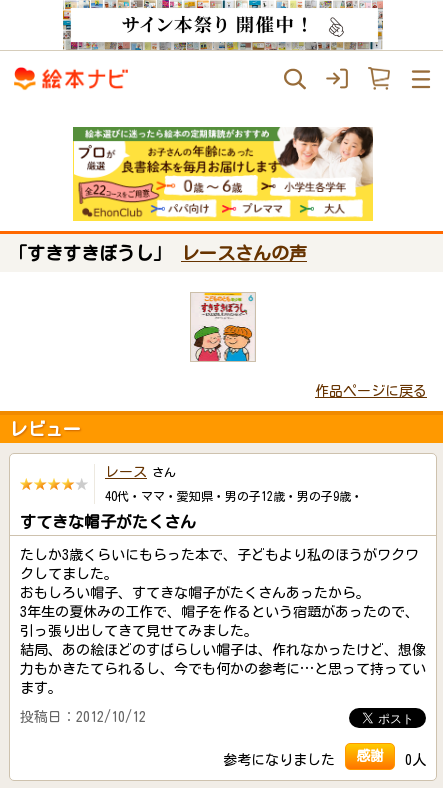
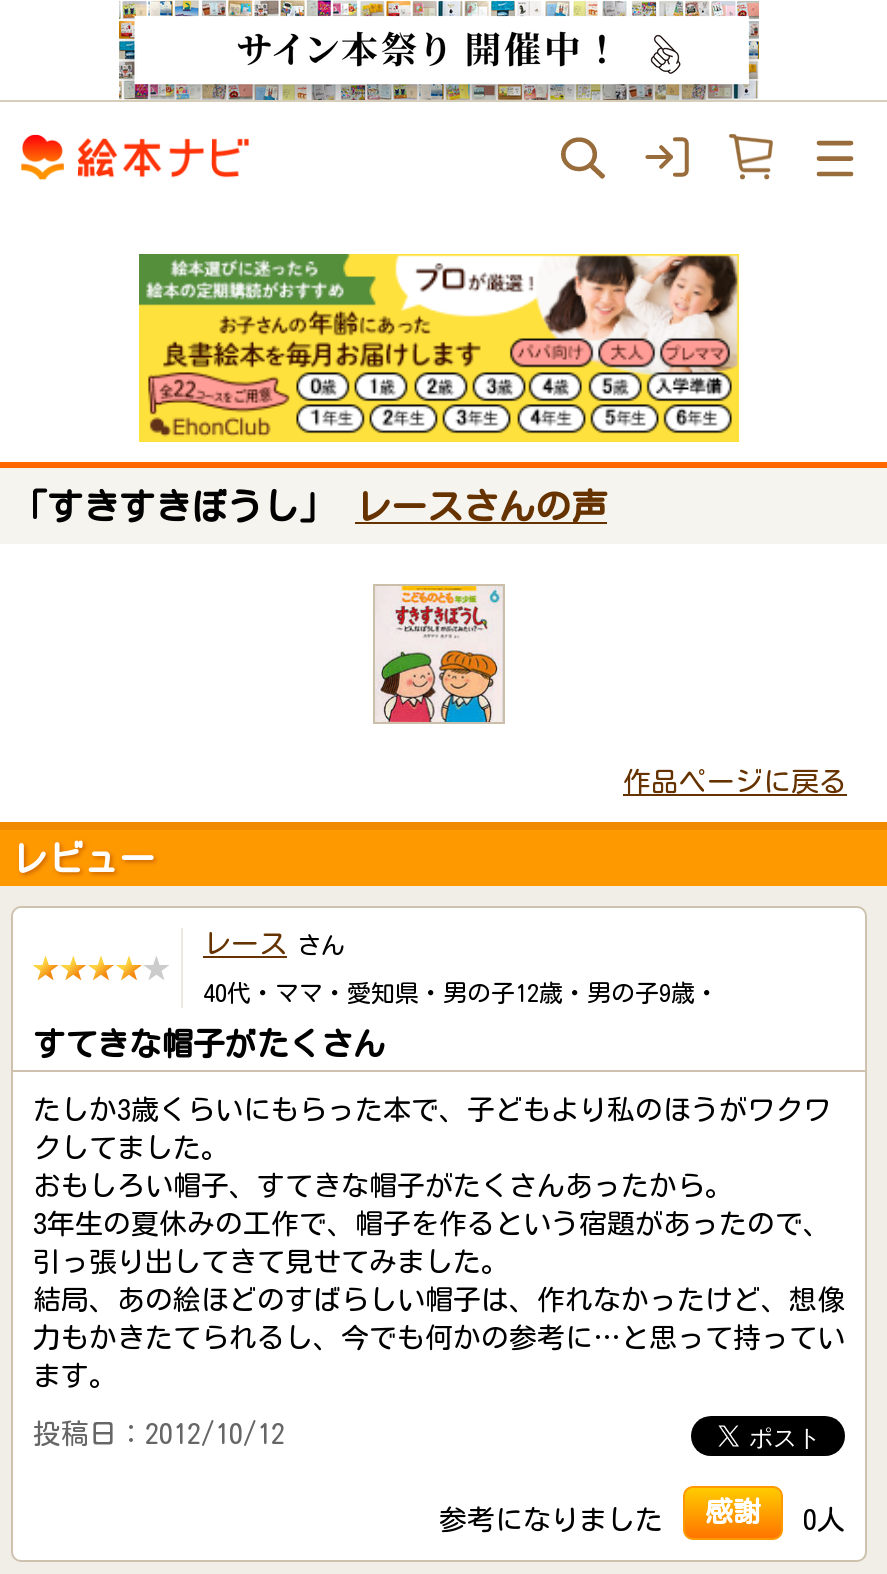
[72,126,374,218] [image] -> [137,252,741,436] [image]

